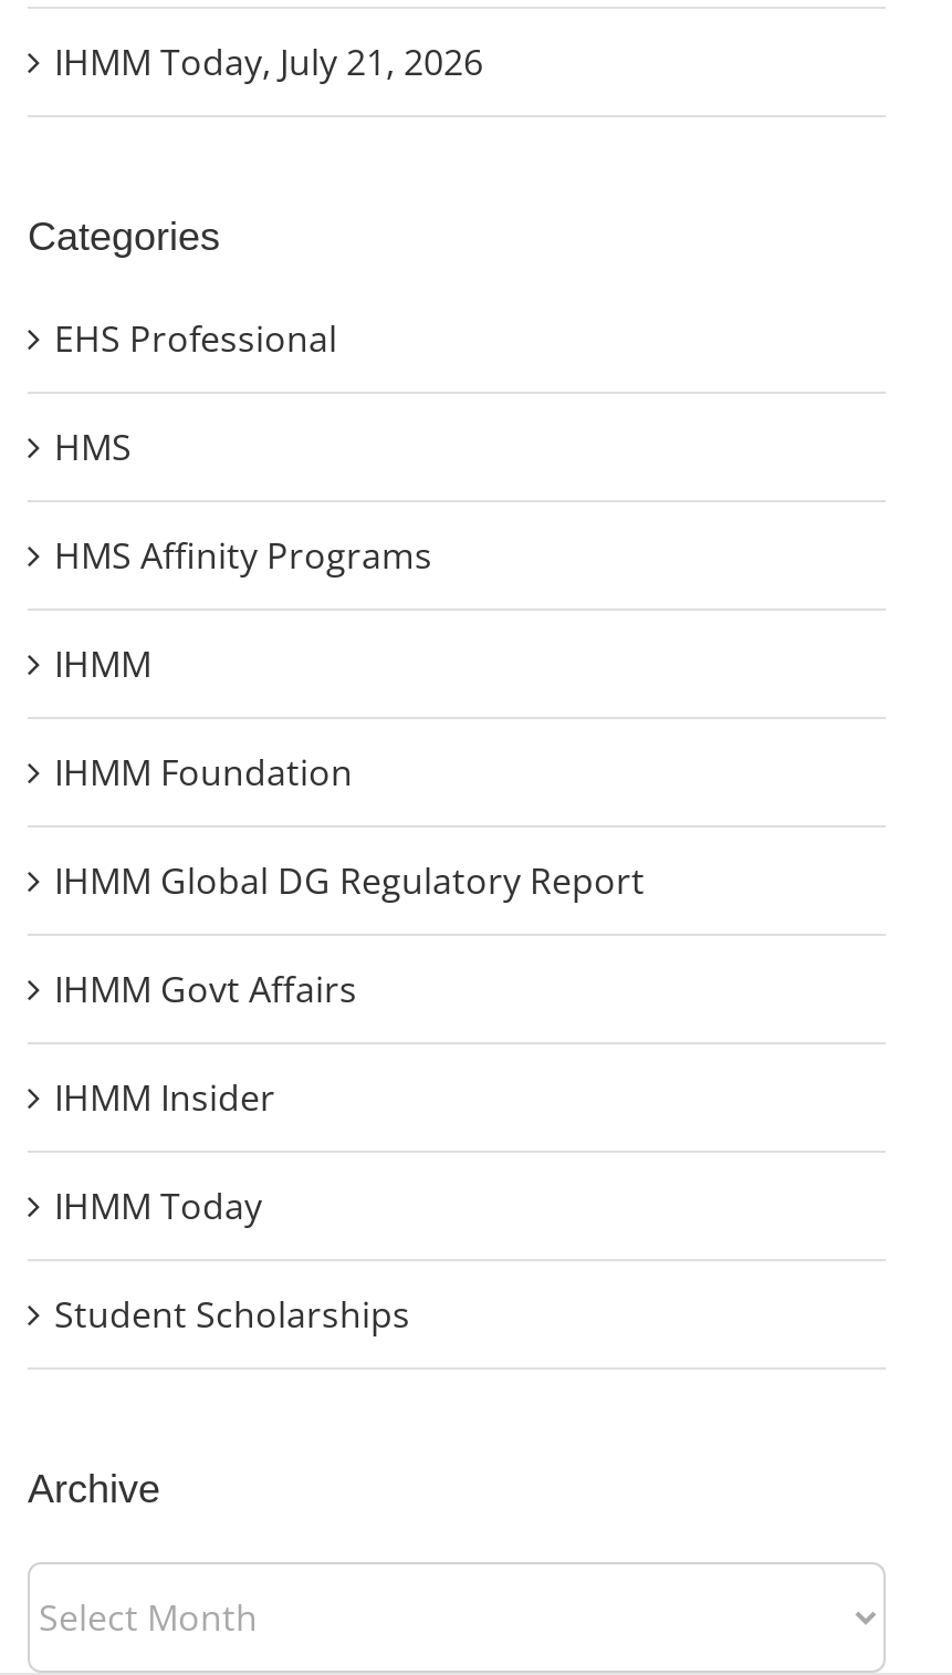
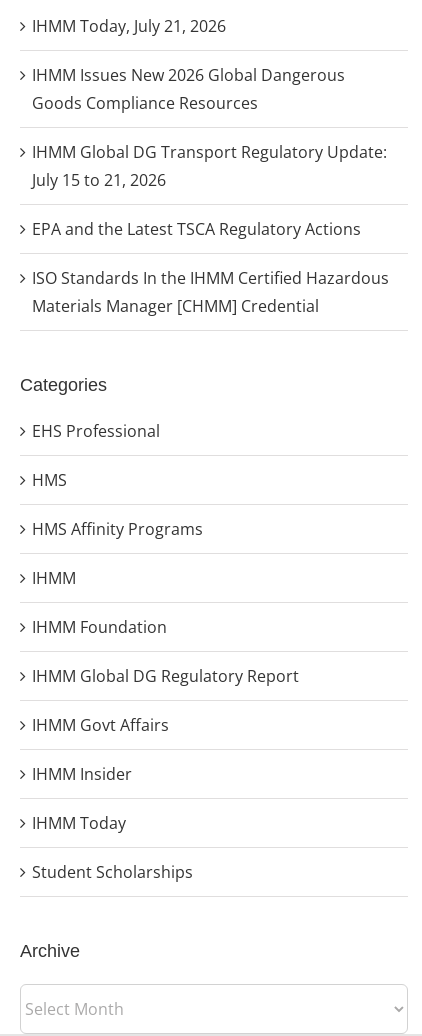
none -> [32,63,389,316] IHMM Issues New 2026 Global Dangerous | Goods Compliance Resources | IHMM Global DG Transport Regulatory Update: | July 15 to 21, 2026 | EPA and the Latest TSCA Regulatory Actions | ISO Standards In the IHMM Certified Hazardous | Materials Manager [CHMM] Credential

